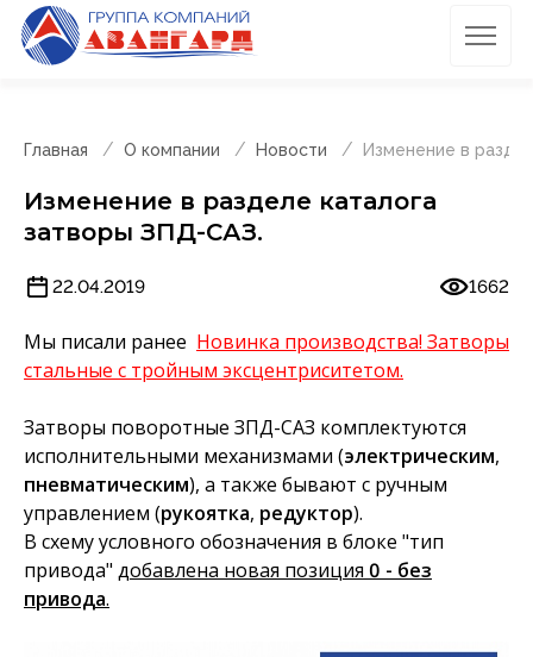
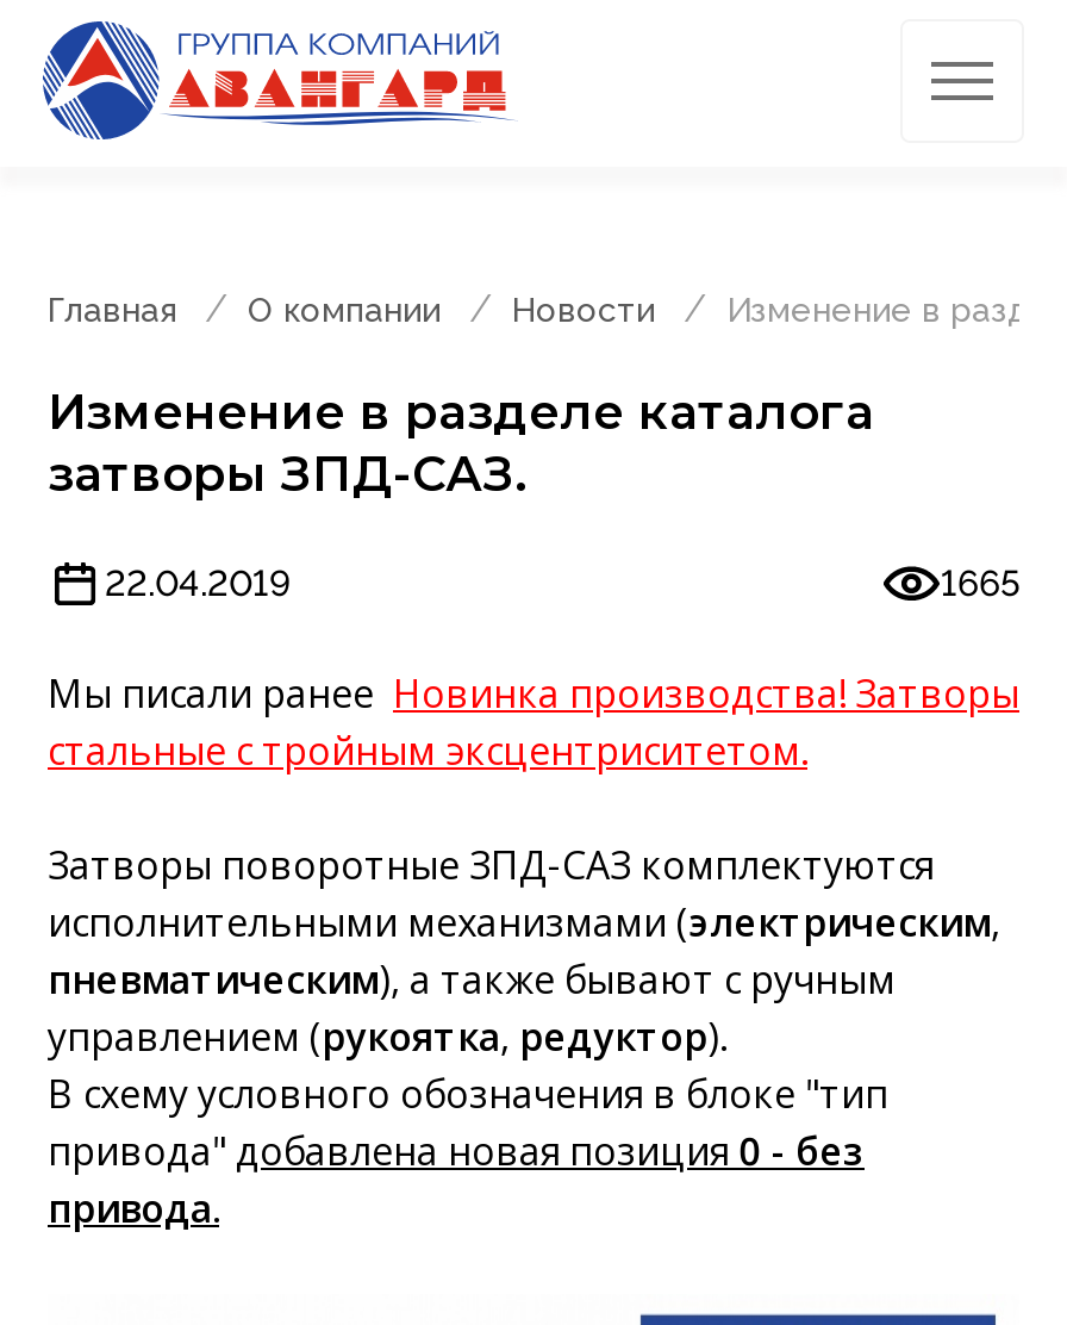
[469,276,509,298] 1662 -> [941,562,1019,605] 1665

